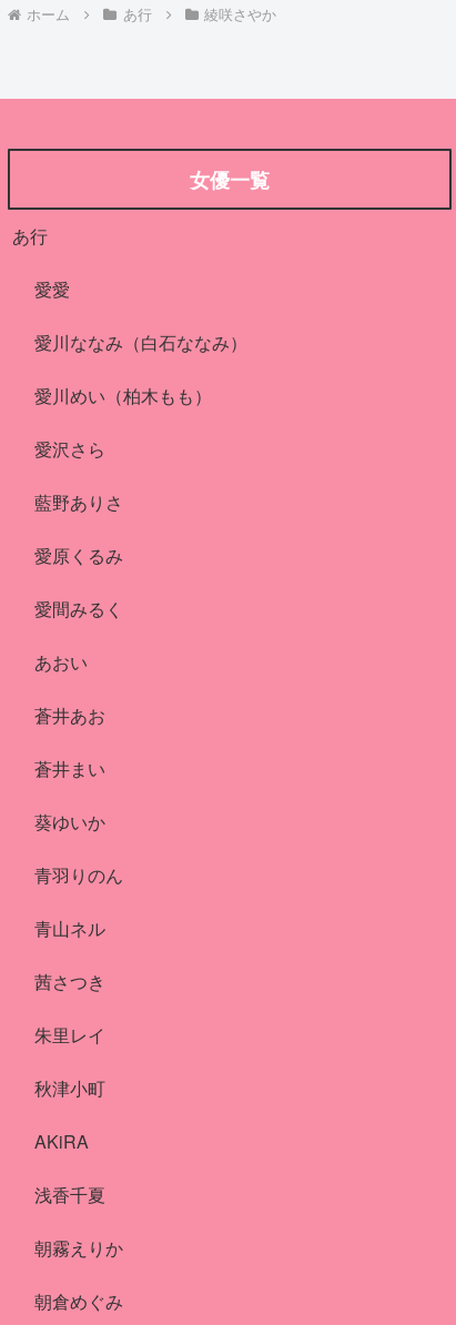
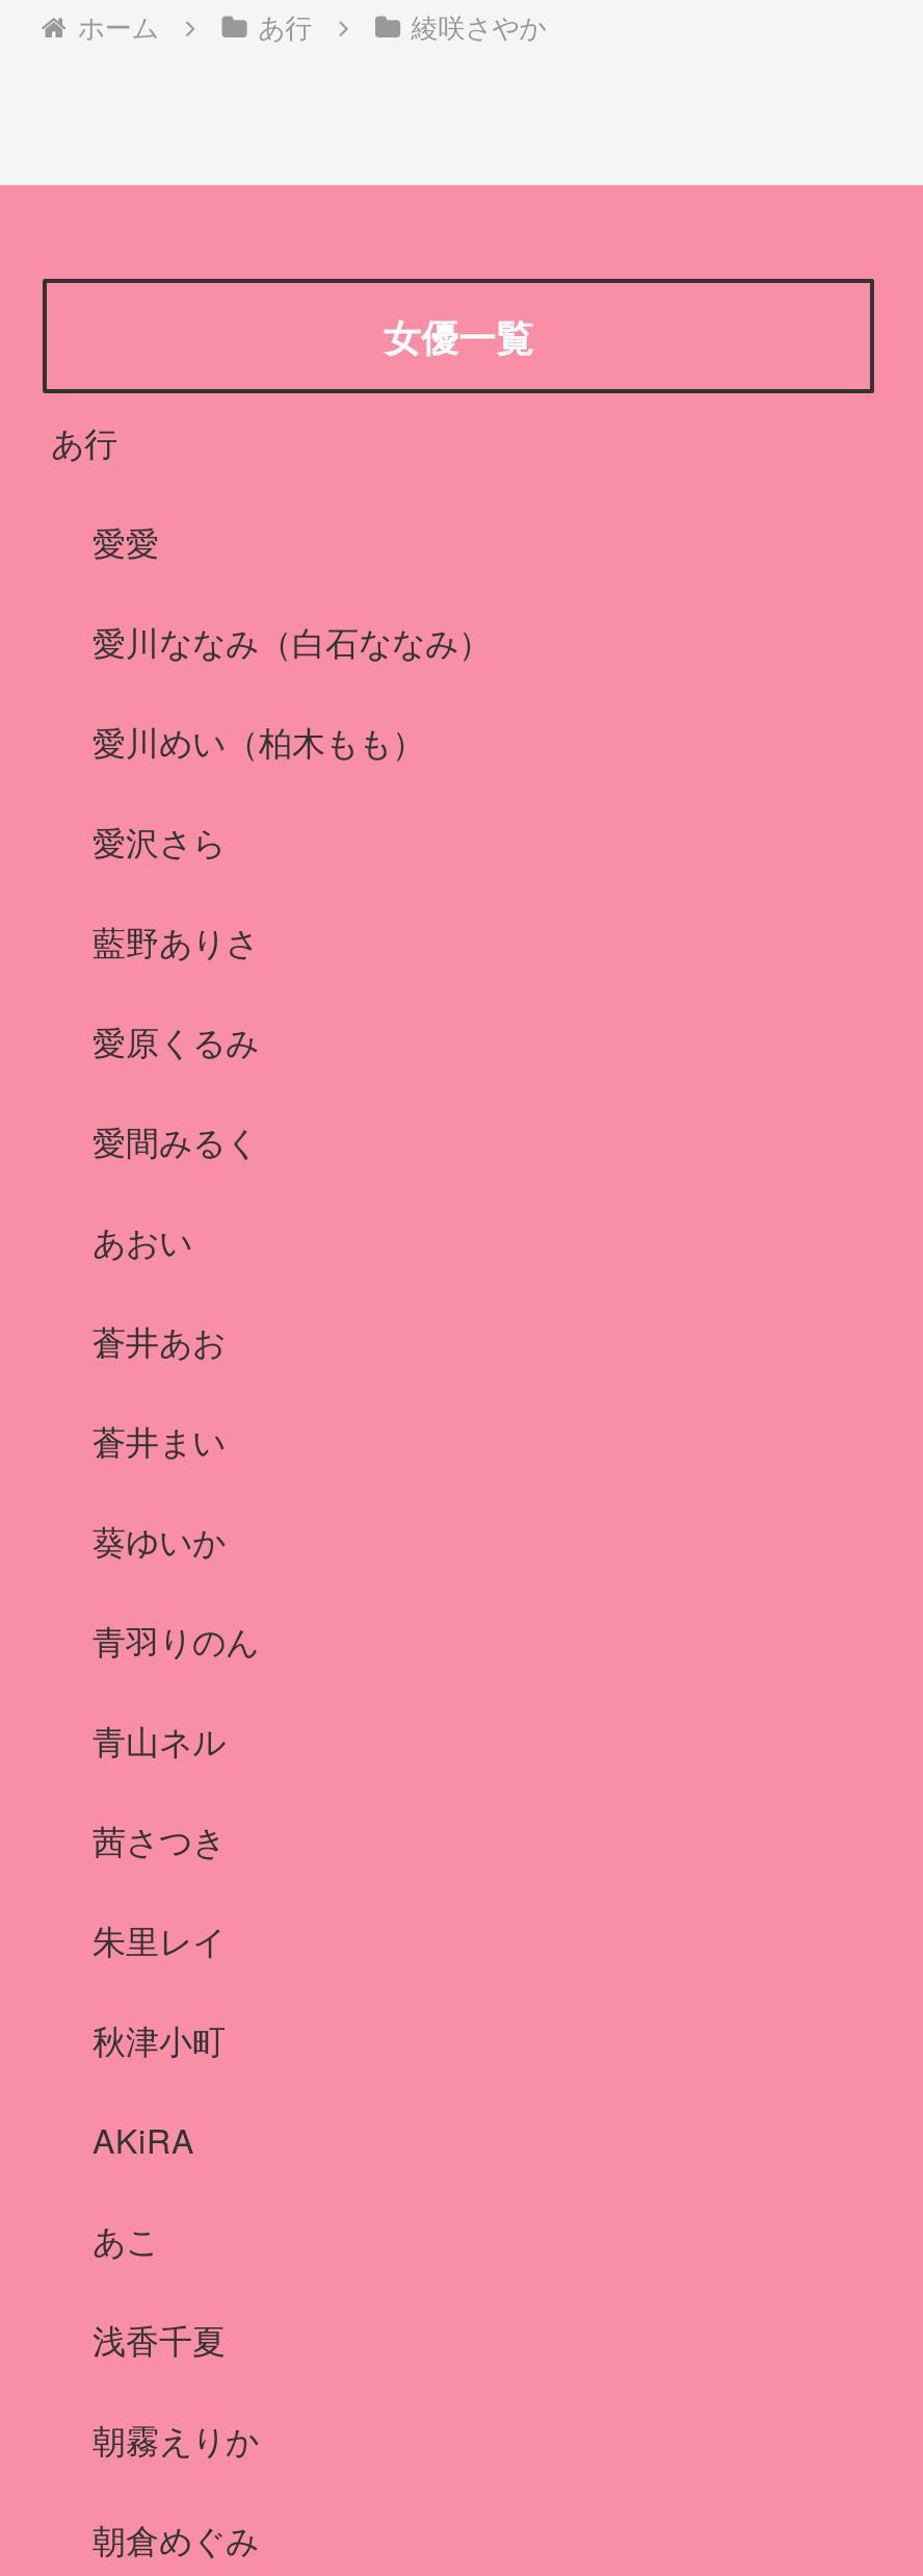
none -> [93,2217,159,2265] あこ

